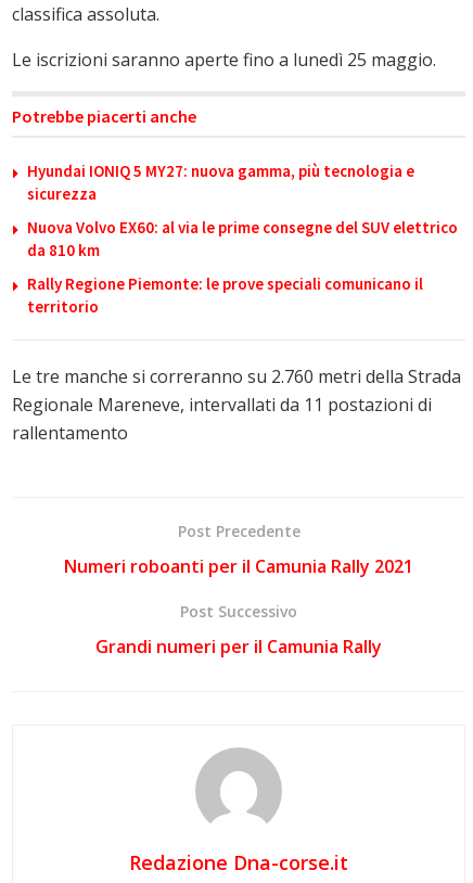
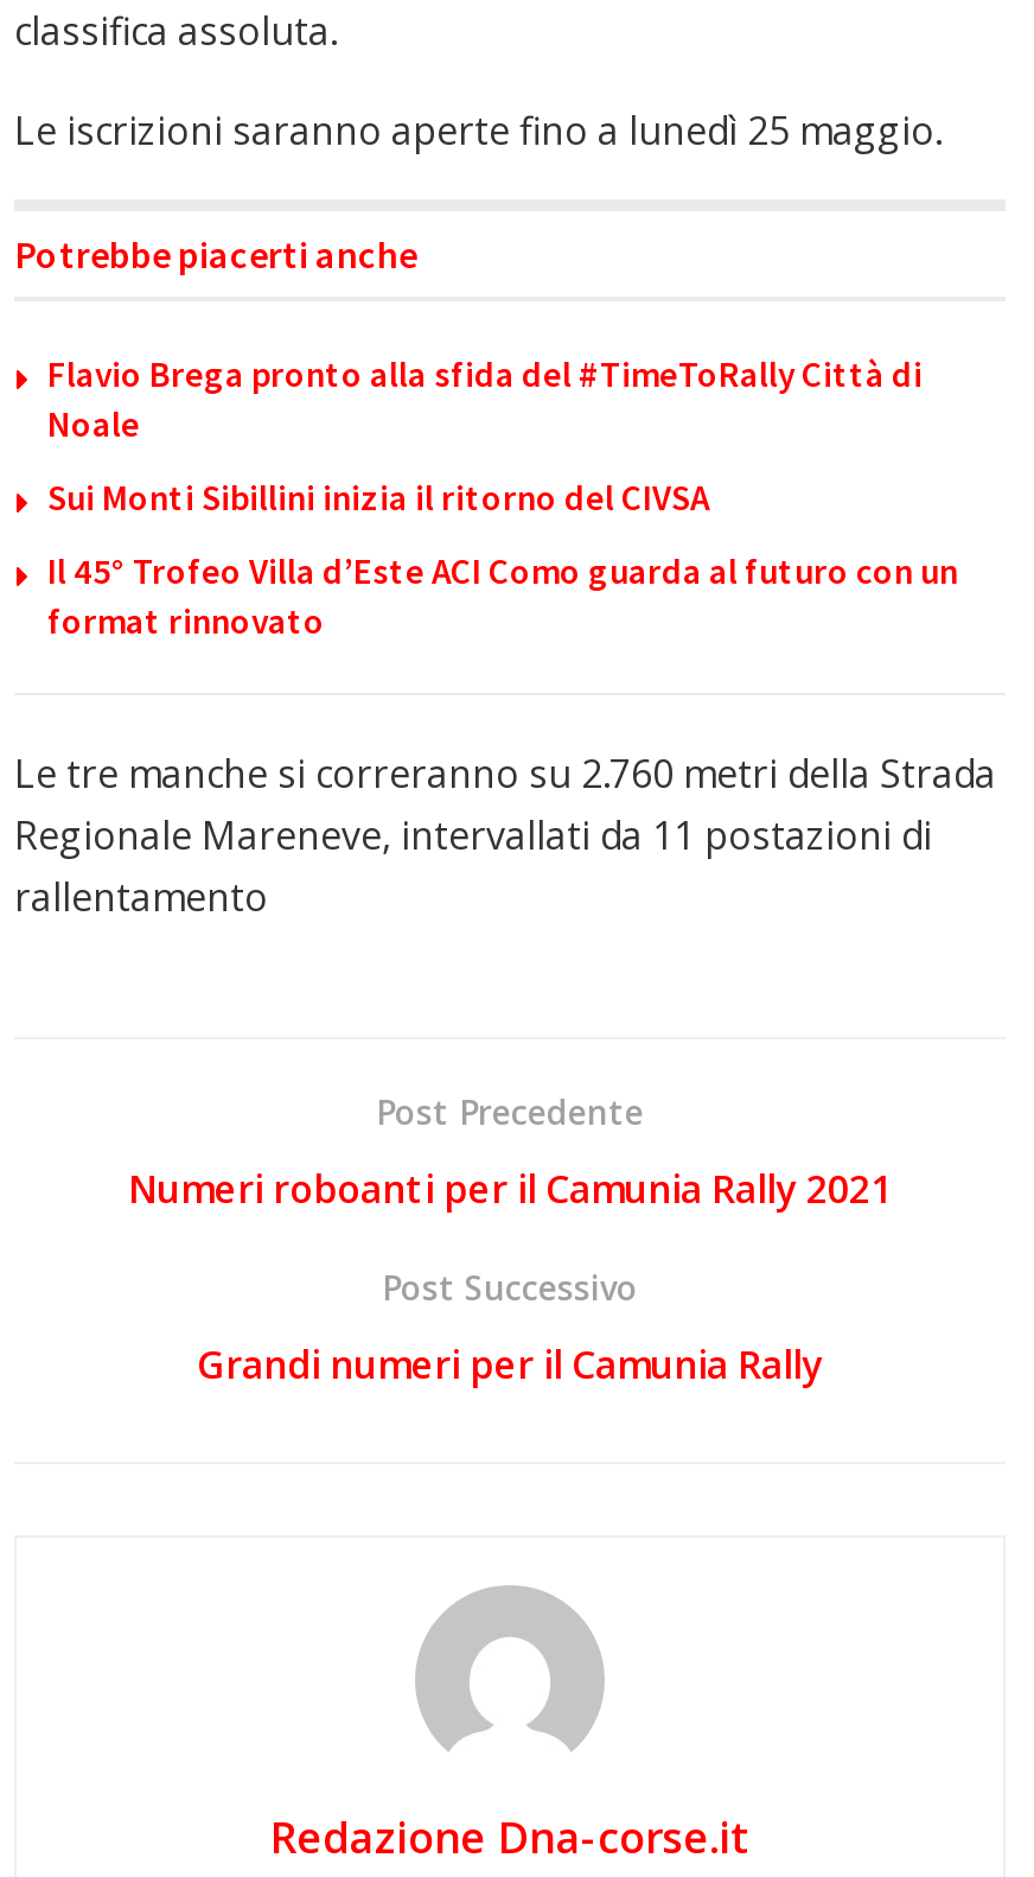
[27,160,414,204] Hyundai IONIQ 5 MY27: nuova gamma, più tecnologia e | sicurezza -> [47,351,923,446] Flavio Brega pronto alla sfida del #TimeToRally Città di | Noale
[27,217,458,260] Nuova Volvo EX60: al via le prime consegne del SUV elettrico | da 810 km -> [47,474,709,519] Sui Monti Sibillini inizia il ritorno del CIVSA
[27,273,423,317] Rally Regione Piemonte: le prove speciali comunicano il | territorio -> [47,548,958,643] Il 45° Trofeo Villa d’Este ACI Como guarda al futuro con un | format rinnovato

